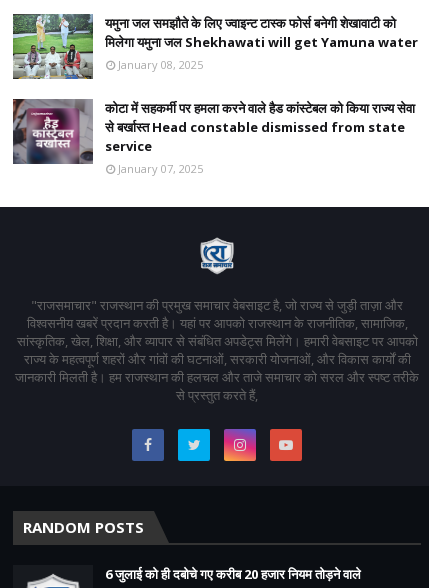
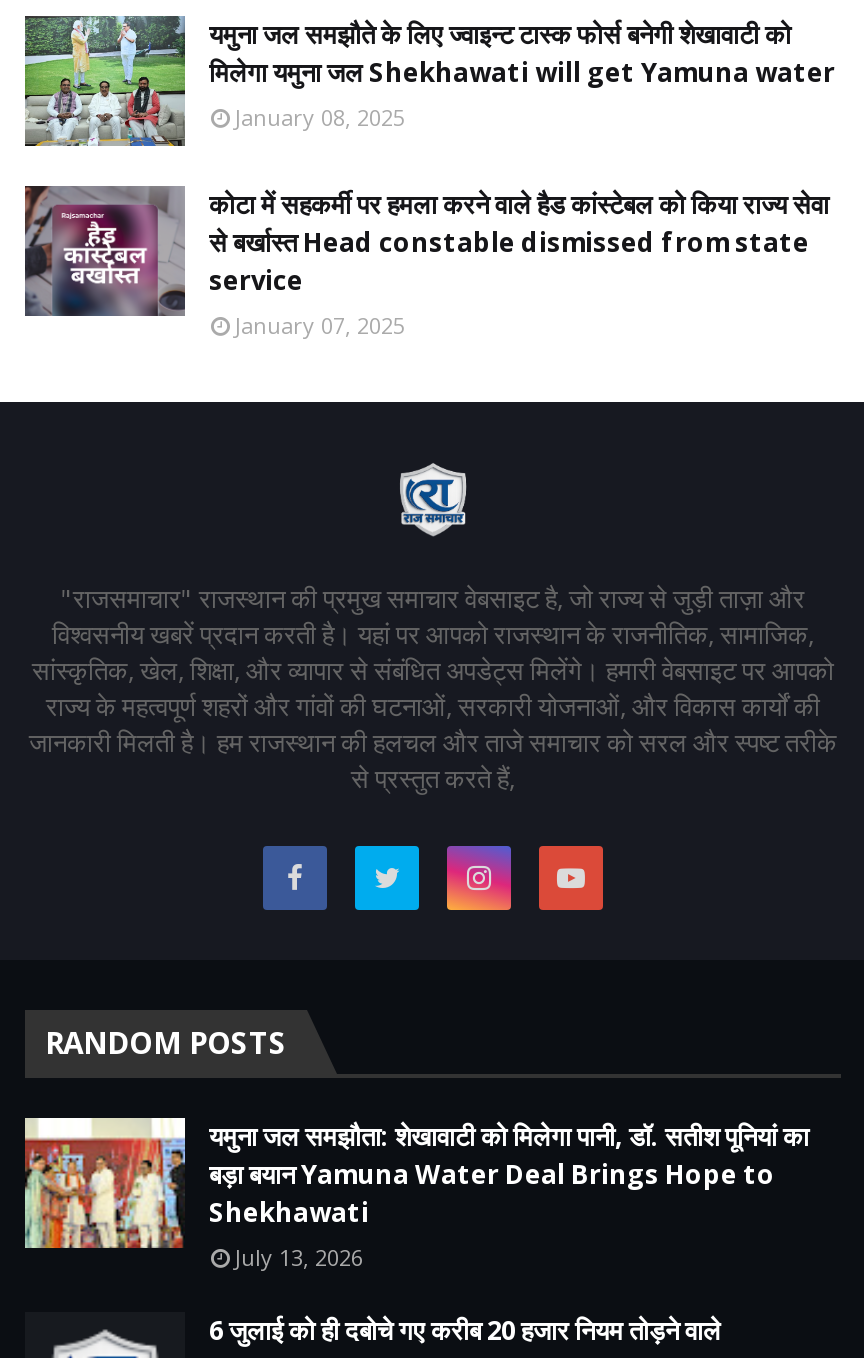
none -> [23,1116,809,1272] [image] | यमुना जल समझौता: शेखावाटी को मिलेगा पानी, डॉ. सतीश पूनियां का | बड़ा बयान Yamuna Water Deal Brings Hope to | Shekhawati | July 13, 2026

